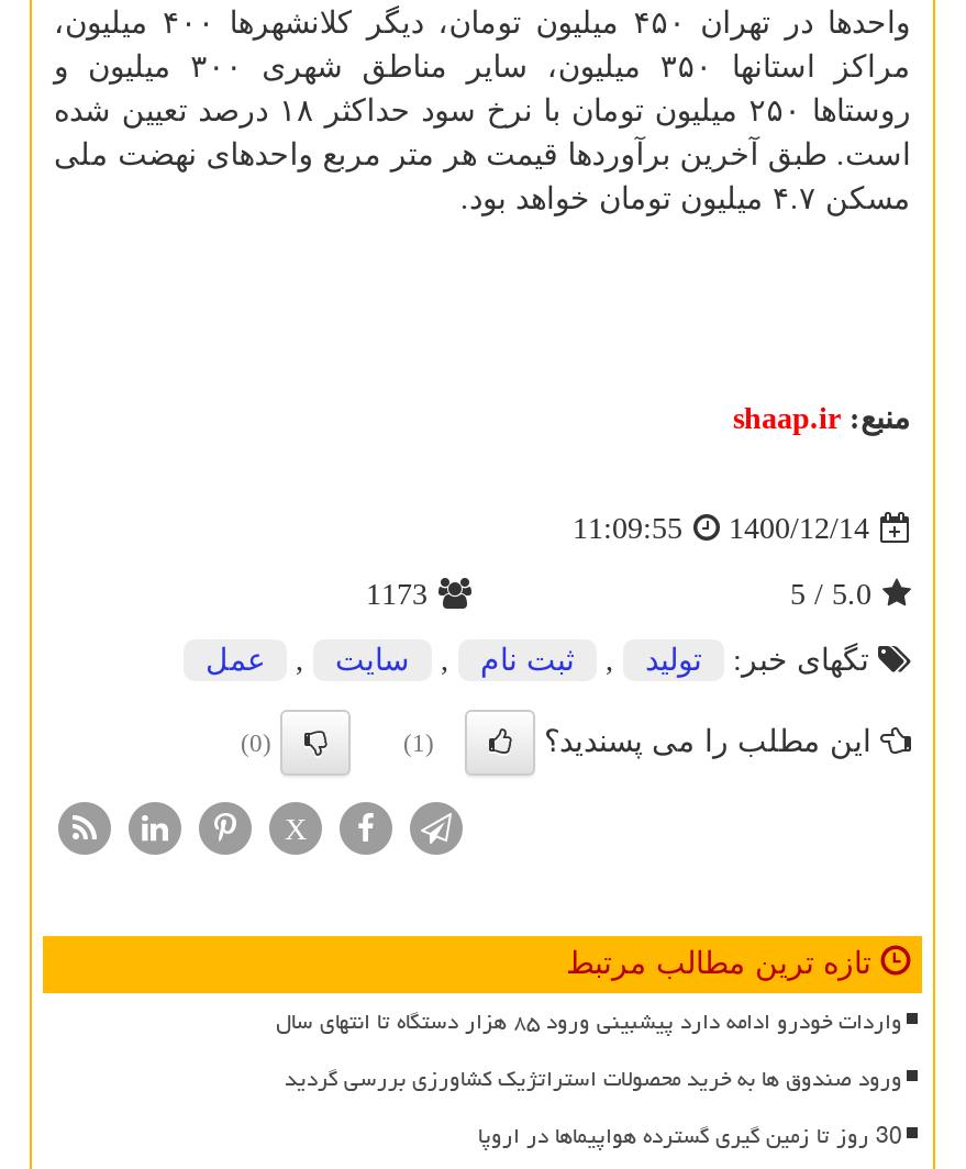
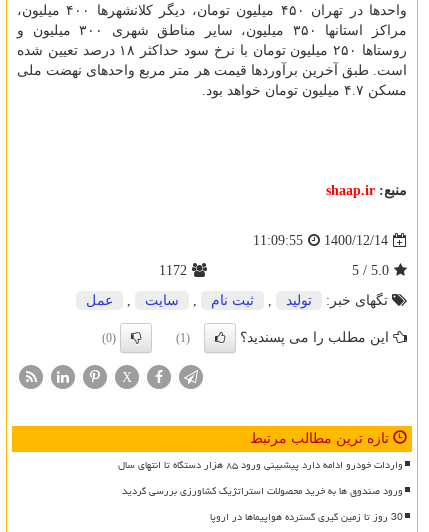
[366,579,428,612] 1173 -> [159,263,187,278] 1172

